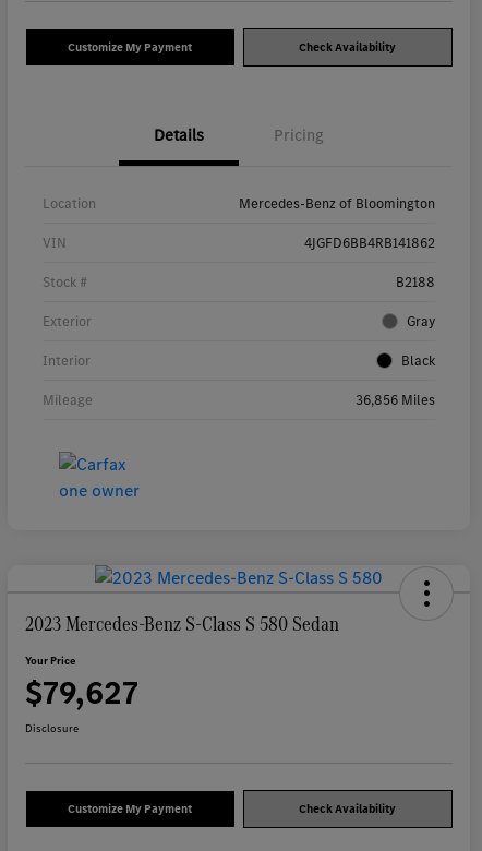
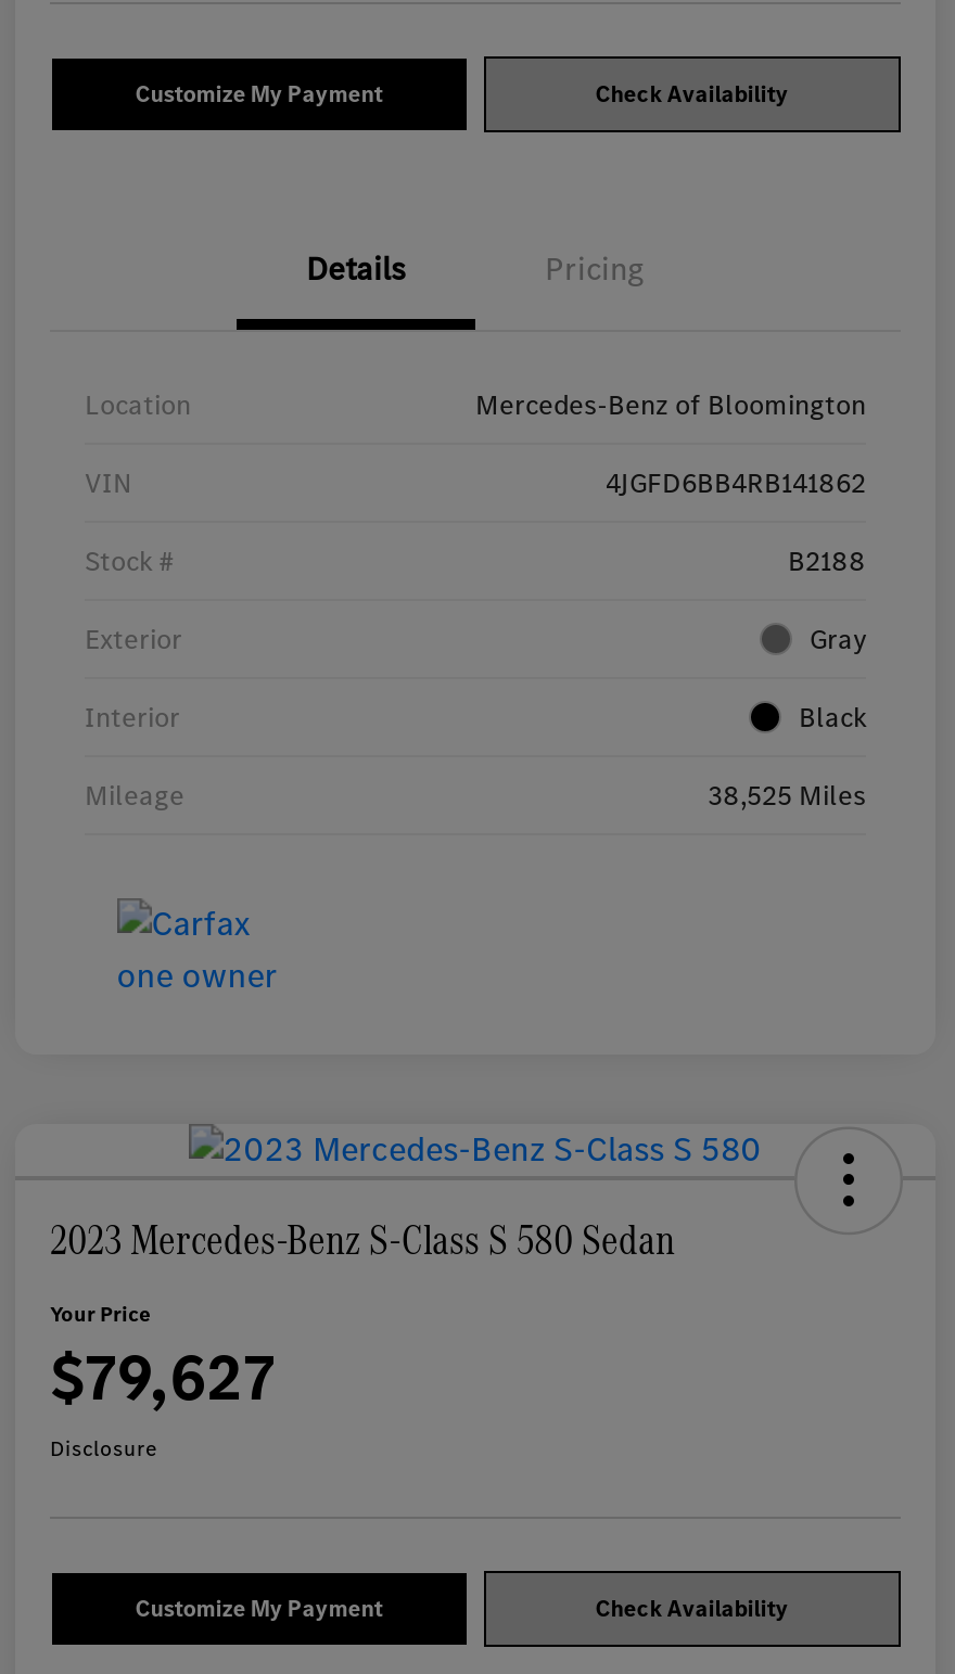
[356,391,435,409] 36,856 Miles -> [708,777,866,814] 38,525 Miles

